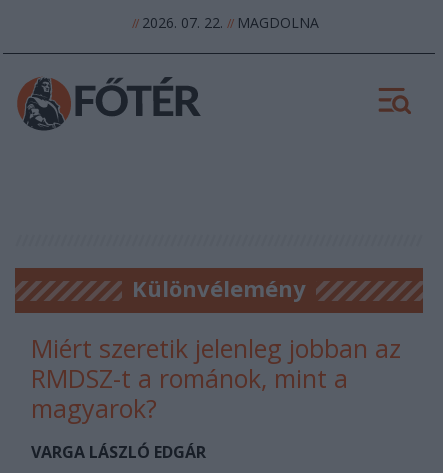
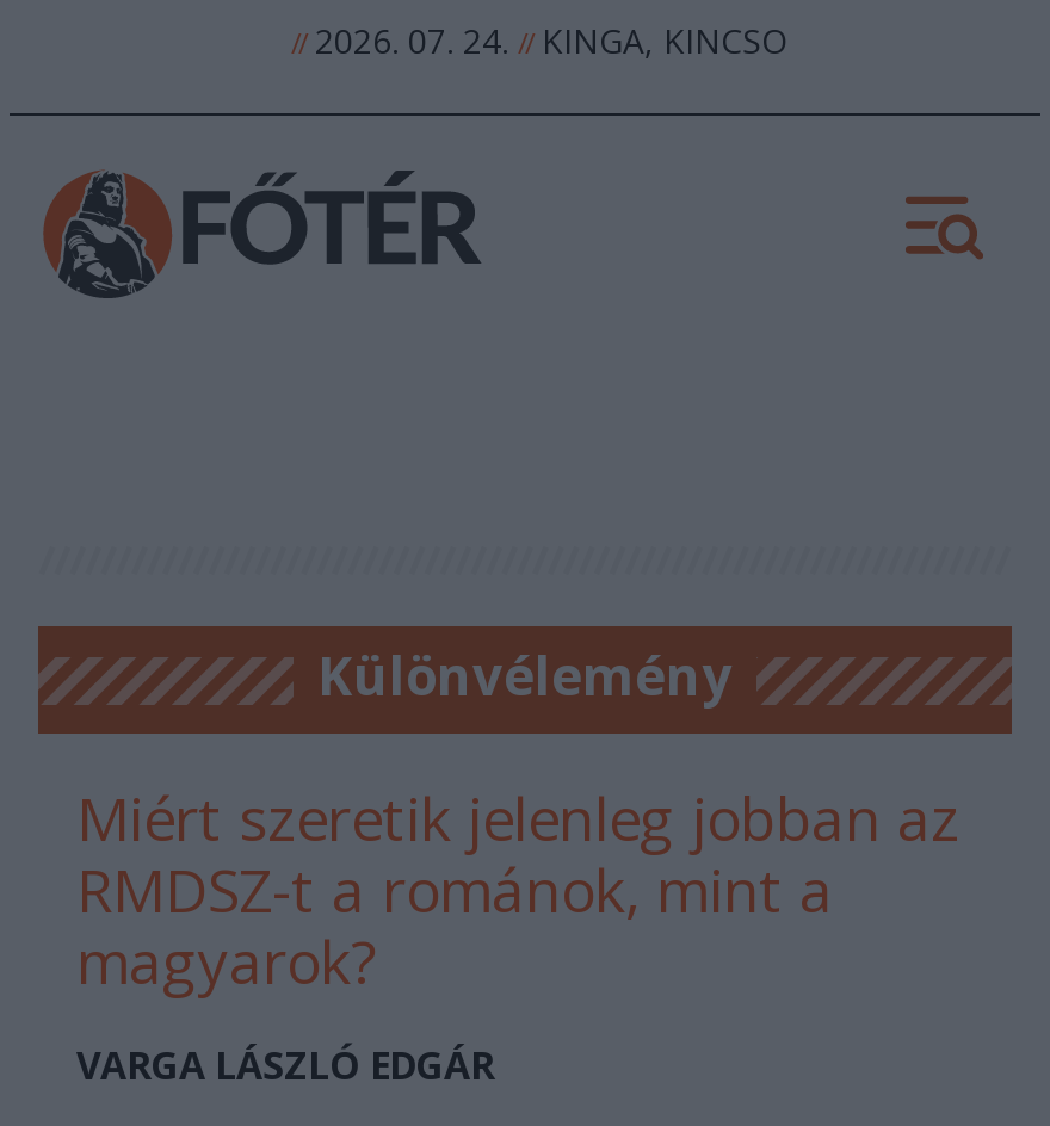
[131,13,318,32] // 2026. 07. 22. // MAGDOLNA -> [291,18,787,63] // 2026. 07. 24. // KINGA, KINCSO

